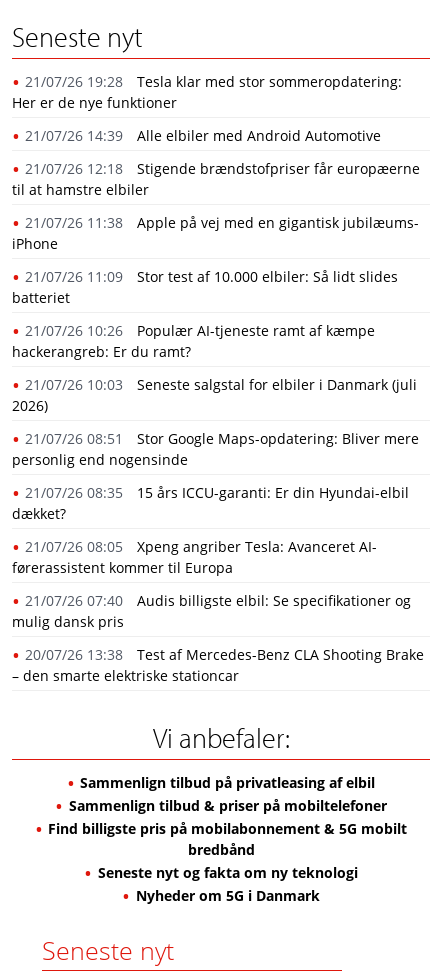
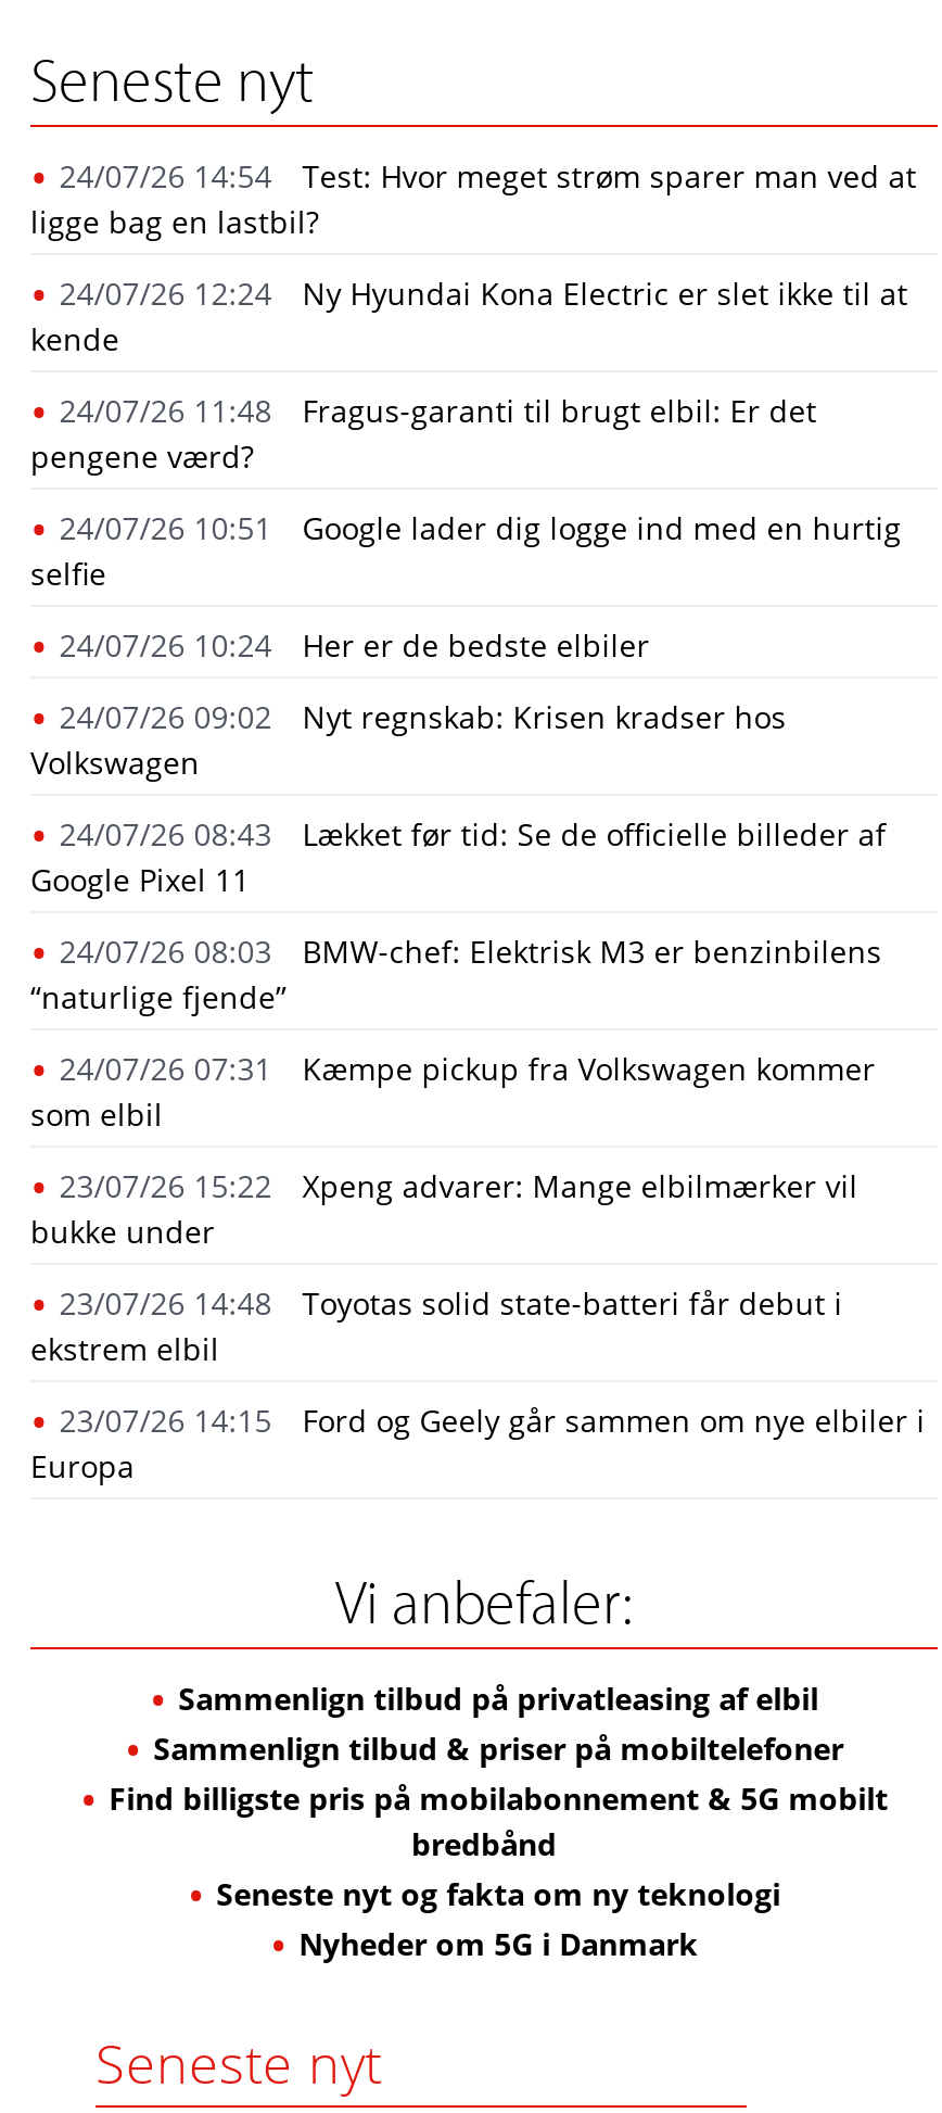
[12,72,402,112] 21/07/26 19:28 | Tesla klar med stor sommeropdatering: | Her er de nye funktioner -> [30,155,916,242] 24/07/26 14:54 | Test: Hvor meget strøm sparer man ved at | ligge bag en lastbil?
[25,126,381,145] 21/07/26 14:39 | Alle elbiler med Android Automotive -> [30,273,908,359] 24/07/26 12:24 | Ny Hyundai Kona Electric er slet ikke til at | kende
[12,159,420,199] 21/07/26 12:18 | Stigende brændstofpriser får europæerne | til at hamstre elbiler -> [30,390,817,477] 24/07/26 11:48 | Fragus-garanti til brugt elbil: Er det | pengene værd?
[12,213,419,253] 21/07/26 11:38 | Apple på vej med en gigantisk jubilæums- | iPhone -> [30,507,901,594] 24/07/26 10:51 | Google lader dig logge ind med en hurtig | selfie
[12,267,398,307] 21/07/26 11:09 | Stor test af 10.000 elbiler: Så lidt slides | batteriet -> [59,624,649,666] 24/07/26 10:24 | Her er de bedste elbiler
[12,321,375,361] 21/07/26 10:26 | Populær AI-tjeneste ramt af kæmpe | hackerangreb: Er du ramt? -> [30,696,786,783] 24/07/26 09:02 | Nyt regnskab: Krisen kradser hos | Volkswagen
[12,375,417,415] 21/07/26 10:03 | Seneste salgstal for elbiler i Danmark (juli | 2026) -> [30,813,886,900] 24/07/26 08:43 | Lækket før tid: Se de officielle billeder af | Google Pixel 11
[12,429,419,469] 21/07/26 08:51 | Stor Google Maps-opdatering: Bliver mere | personlig end nogensinde -> [30,931,882,1017] 24/07/26 08:03 | BMW-chef: Elektrisk M3 er benzinbilens | “naturlige fjende”
[12,483,409,523] 21/07/26 08:35 | 15 års ICCU-garanti: Er din Hyundai-elbil | dækket? -> [30,1048,875,1135] 24/07/26 07:31 | Kæmpe pickup fra Volkswagen kommer | som elbil
[12,537,377,577] 21/07/26 08:05 | Xpeng angriber Tesla: Avanceret AI- | førerassistent kommer til Europa -> [30,1165,858,1252] 23/07/26 15:22 | Xpeng advarer: Mange elbilmærker vil | bukke under
[12,591,411,631] 21/07/26 07:40 | Audis billigste elbil: Se specifikationer og | mulig dansk pris -> [30,1282,843,1369] 23/07/26 14:48 | Toyotas solid state-batteri får debut i | ekstrem elbil
[12,645,424,685] 20/07/26 13:38 | Test af Mercedes-Benz CLA Shooting Brake | – den smarte elektriske stationcar -> [30,1400,925,1486] 23/07/26 14:15 | Ford og Geely går sammen om nye elbiler i | Europa

